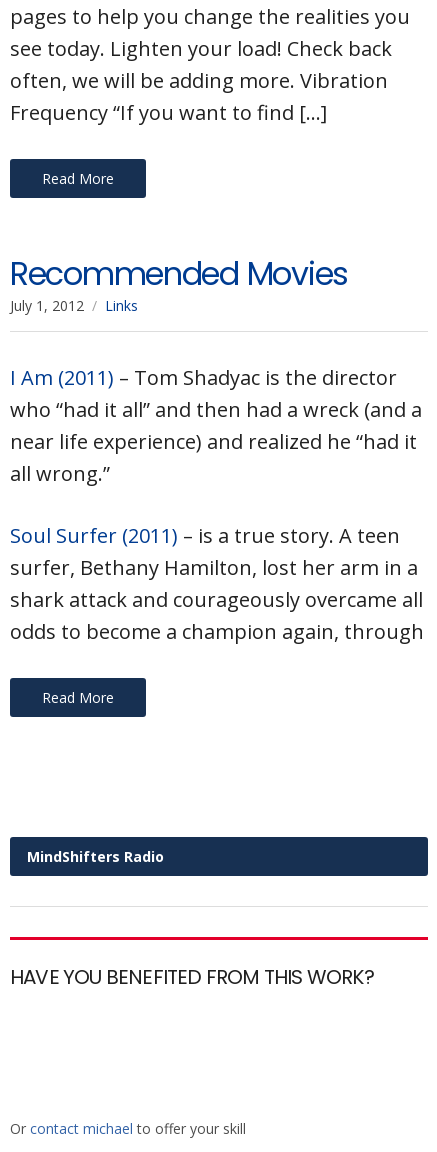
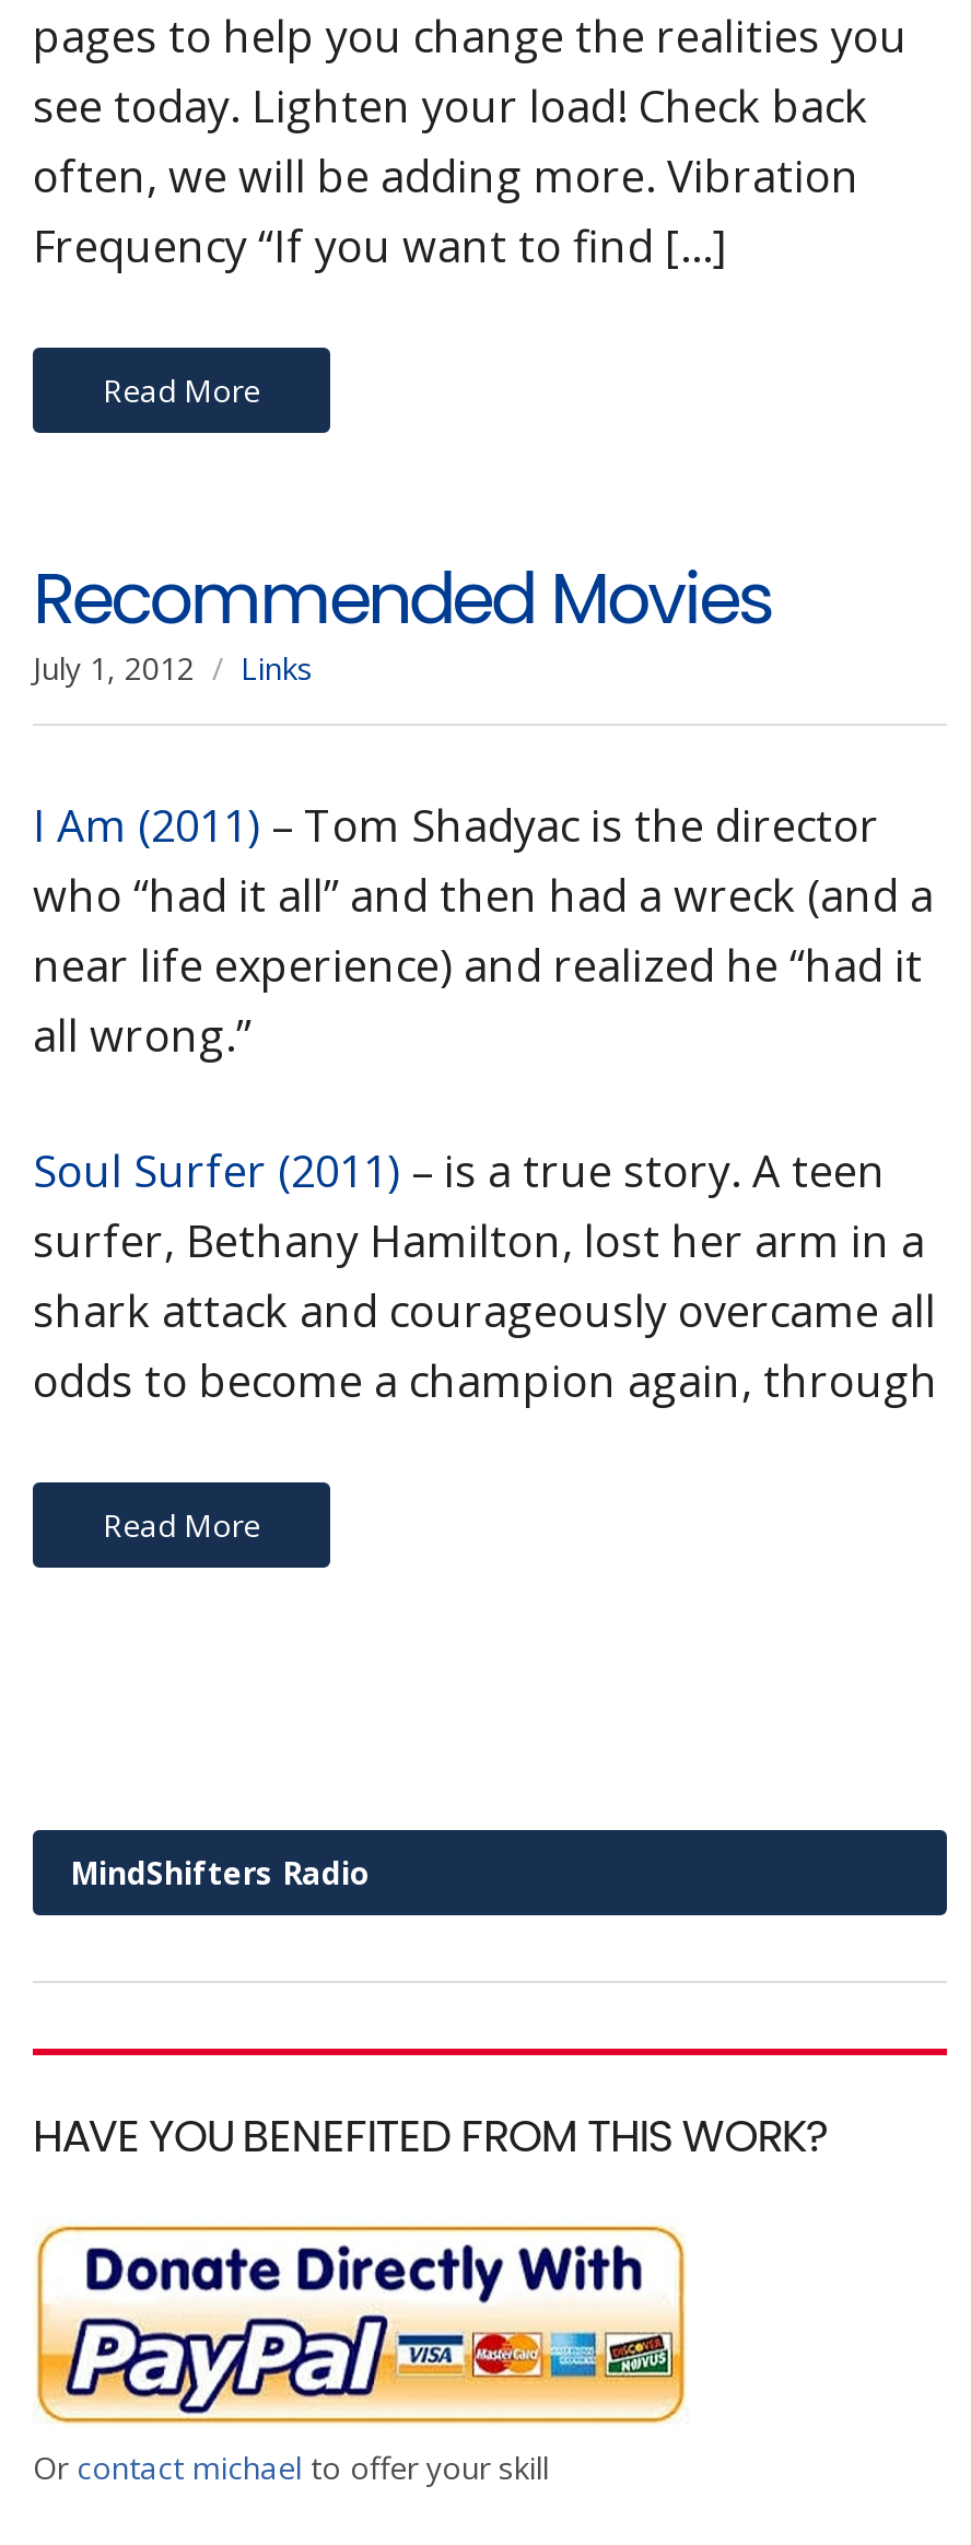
none -> [35,2221,687,2425] [image]

